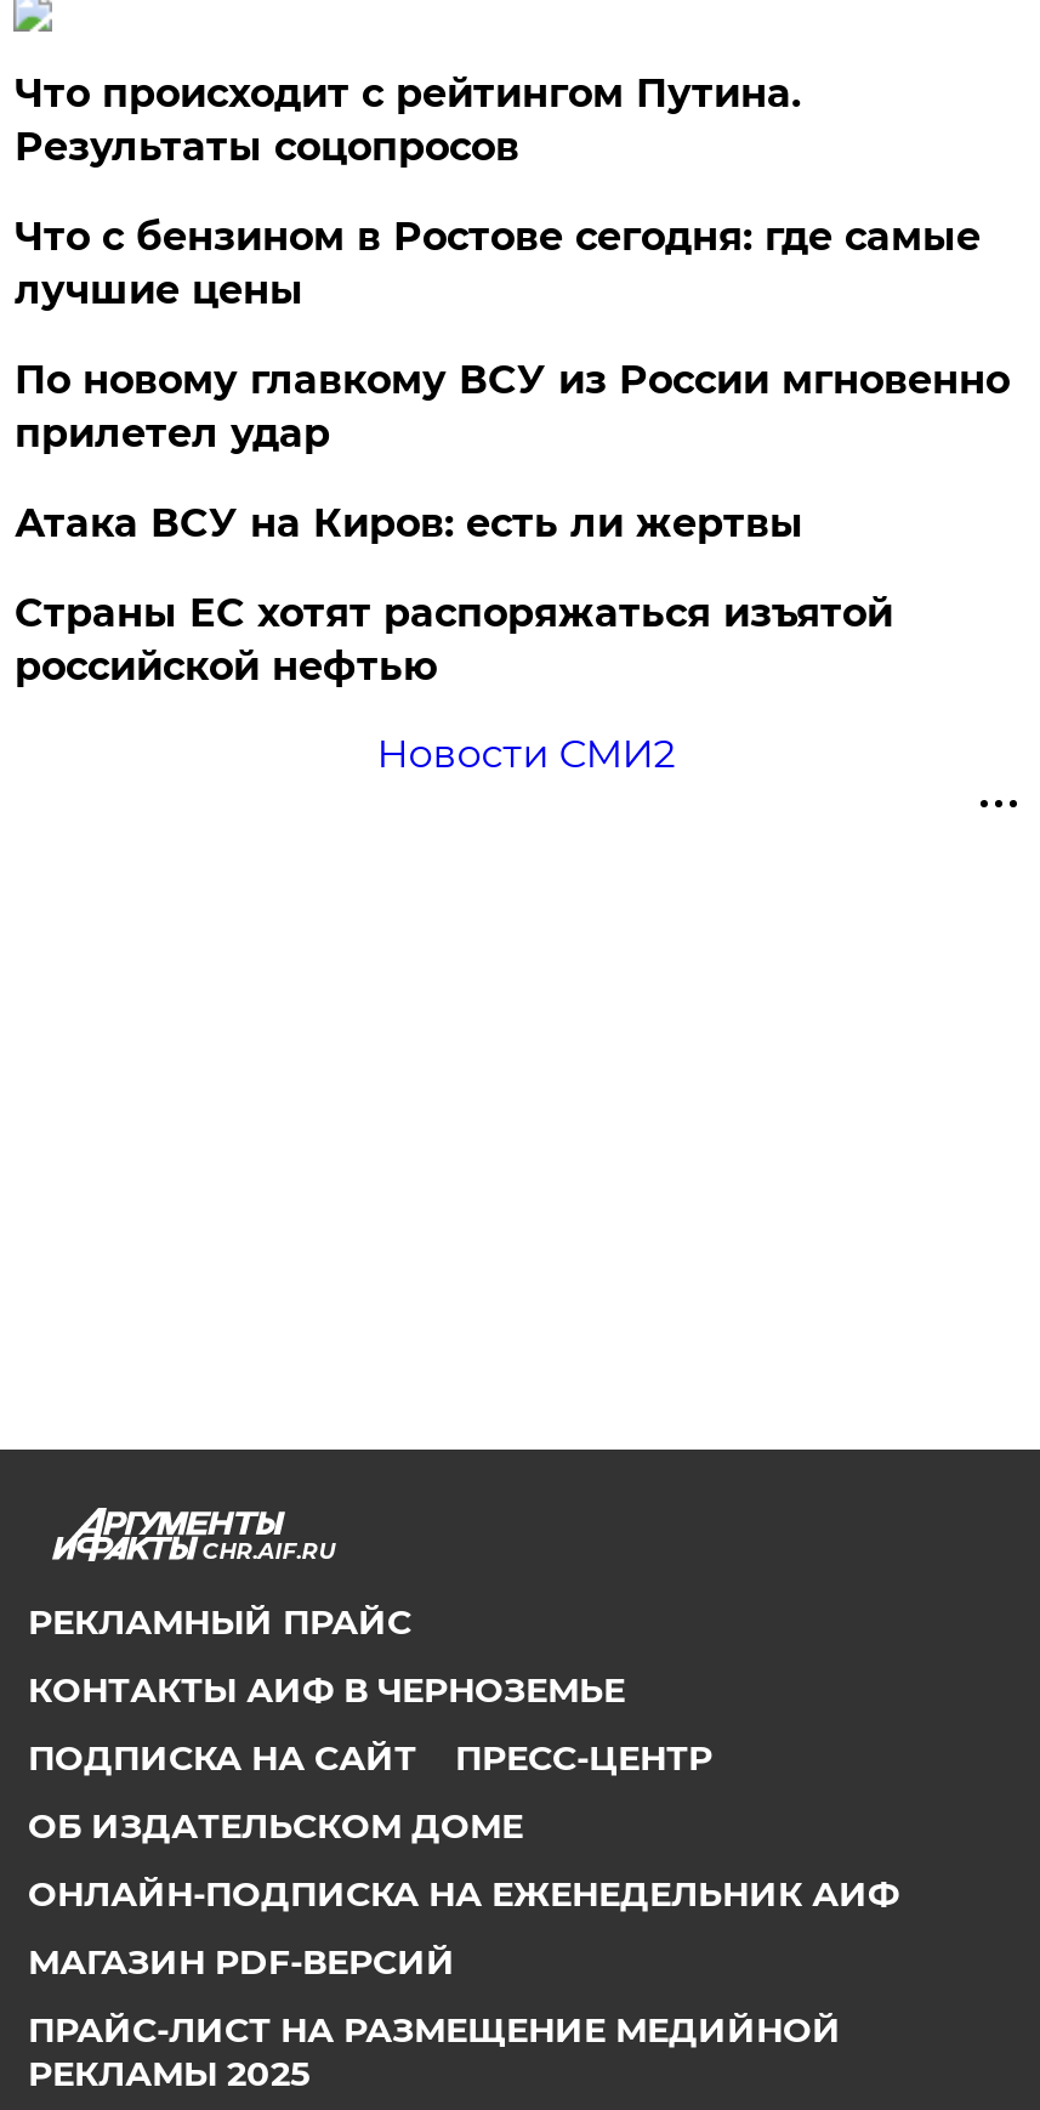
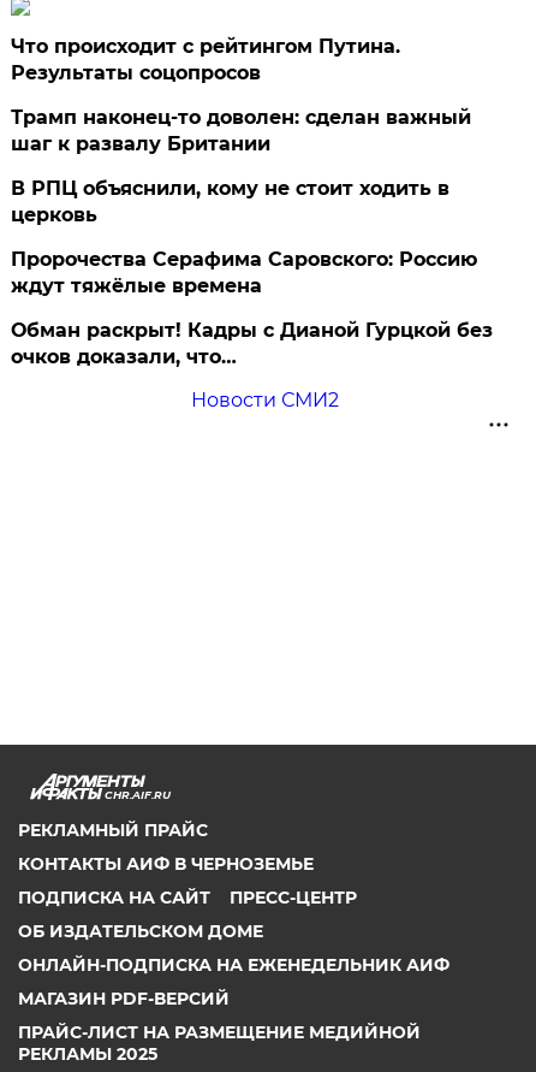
[14,214,980,313] Что с бензином в Ростове сегодня: где самые | лучшие цены -> [11,106,472,155] Трамп наконец-то доволен: сделан важный | шаг к развалу Британии
[14,357,1009,456] По новому главкому ВСУ из России мгновенно | прилетел удар -> [11,177,450,226] В РПЦ объяснили, кому не стоит ходить в | церковь
[14,500,803,546] Атака ВСУ на Киров: есть ли жертвы -> [11,248,478,297] Пророчества Серафима Саровского: Россию | ждут тяжёлые времена
[14,590,893,690] Страны ЕС хотят распоряжаться изъятой | российской нефтью -> [11,319,493,368] Обман раскрыт! Кадры с Дианой Гурцкой без | очков доказали, что…

